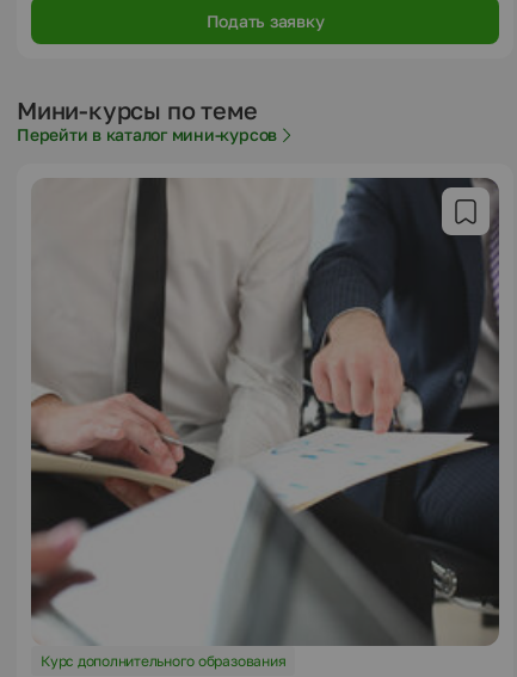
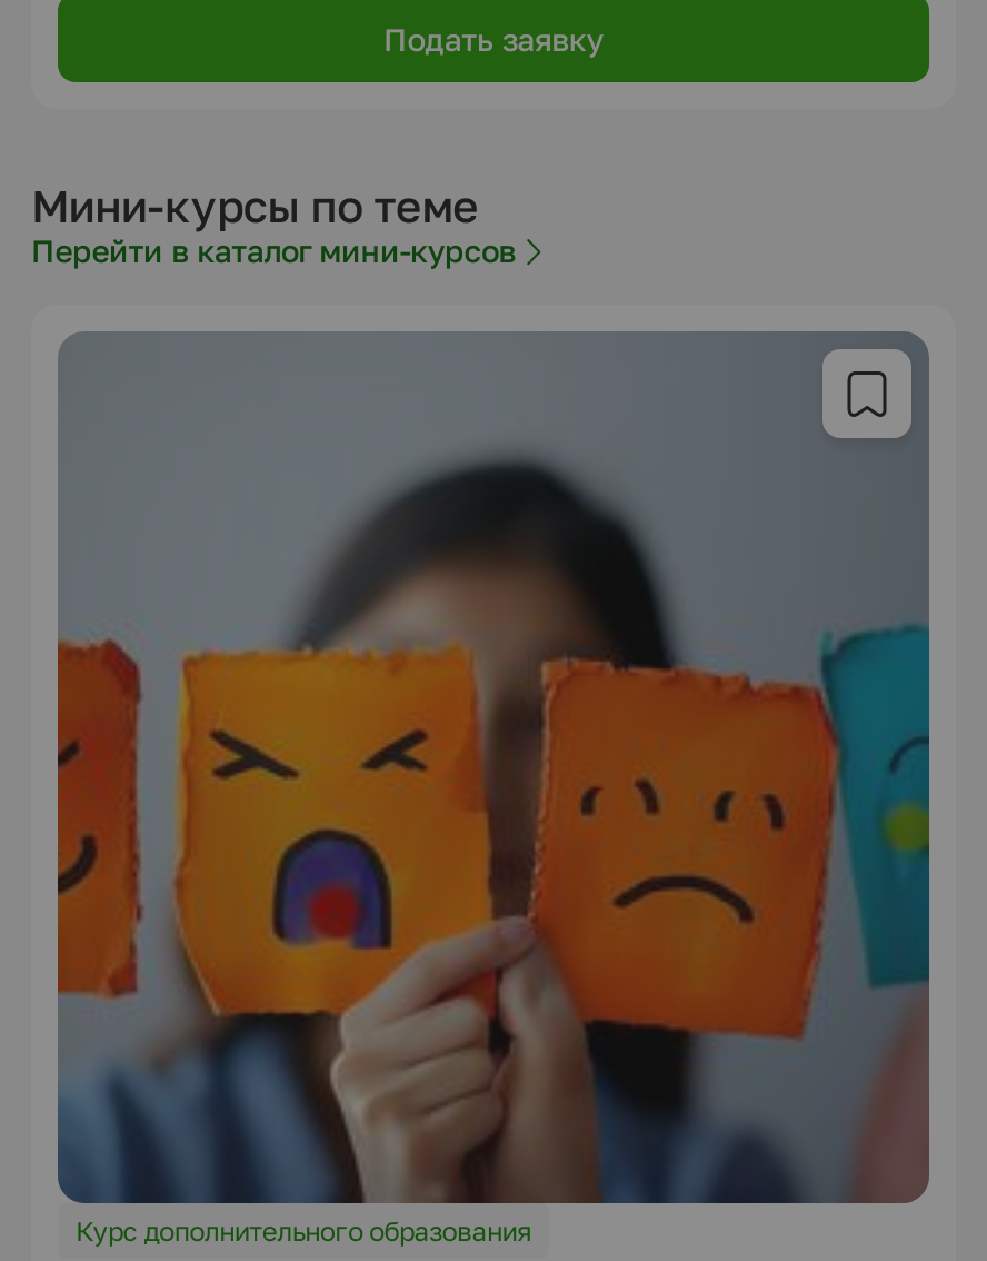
[30,178,500,646] [image] -> [56,331,931,1205] [image]

